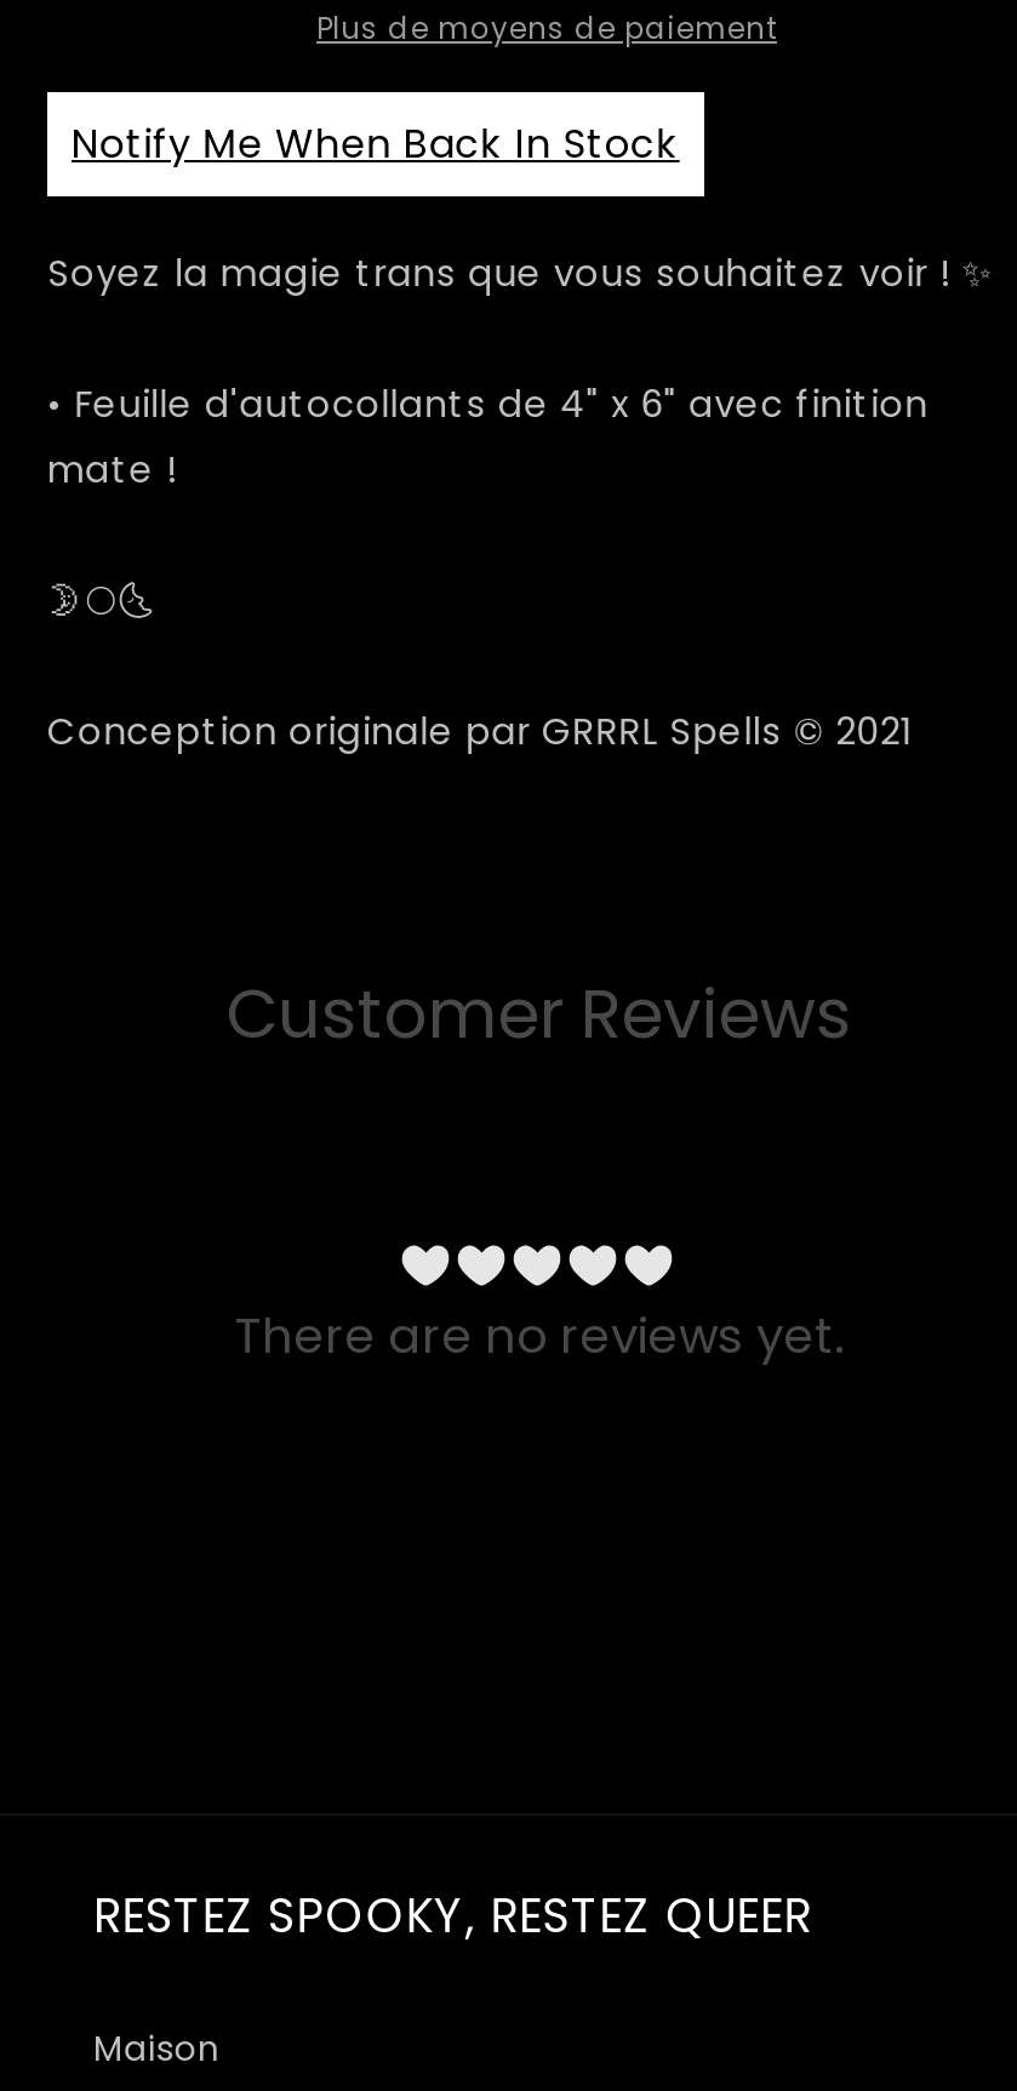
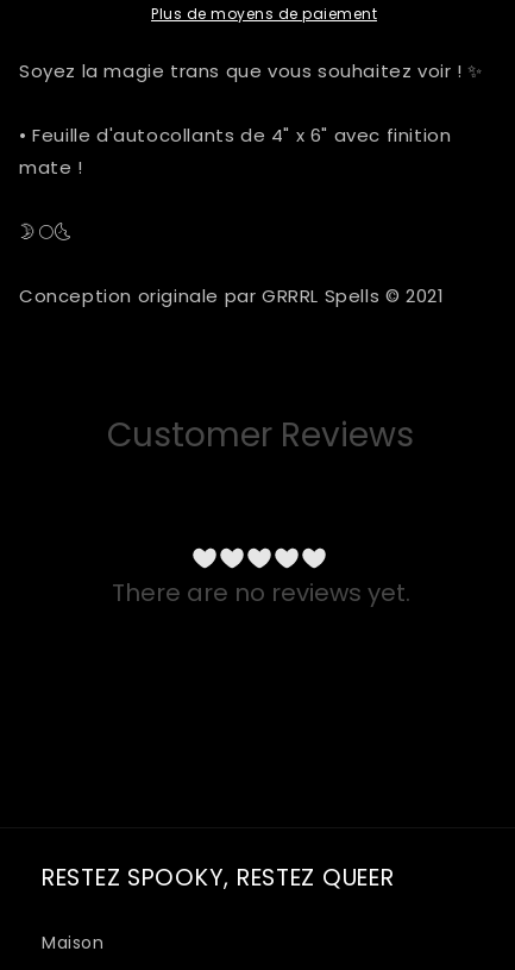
[72,116,680,172] Notify Me When Back In Stock -> none

